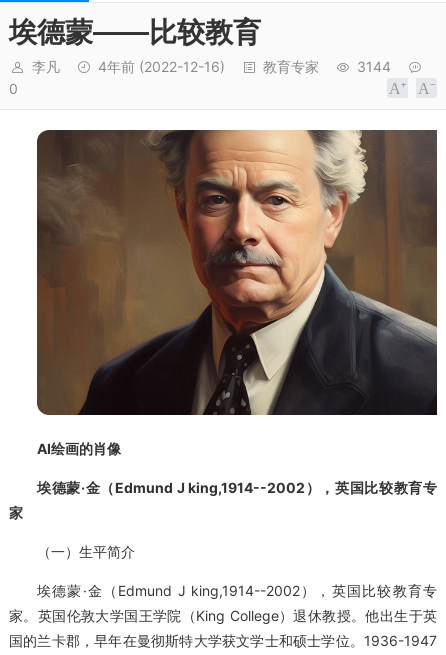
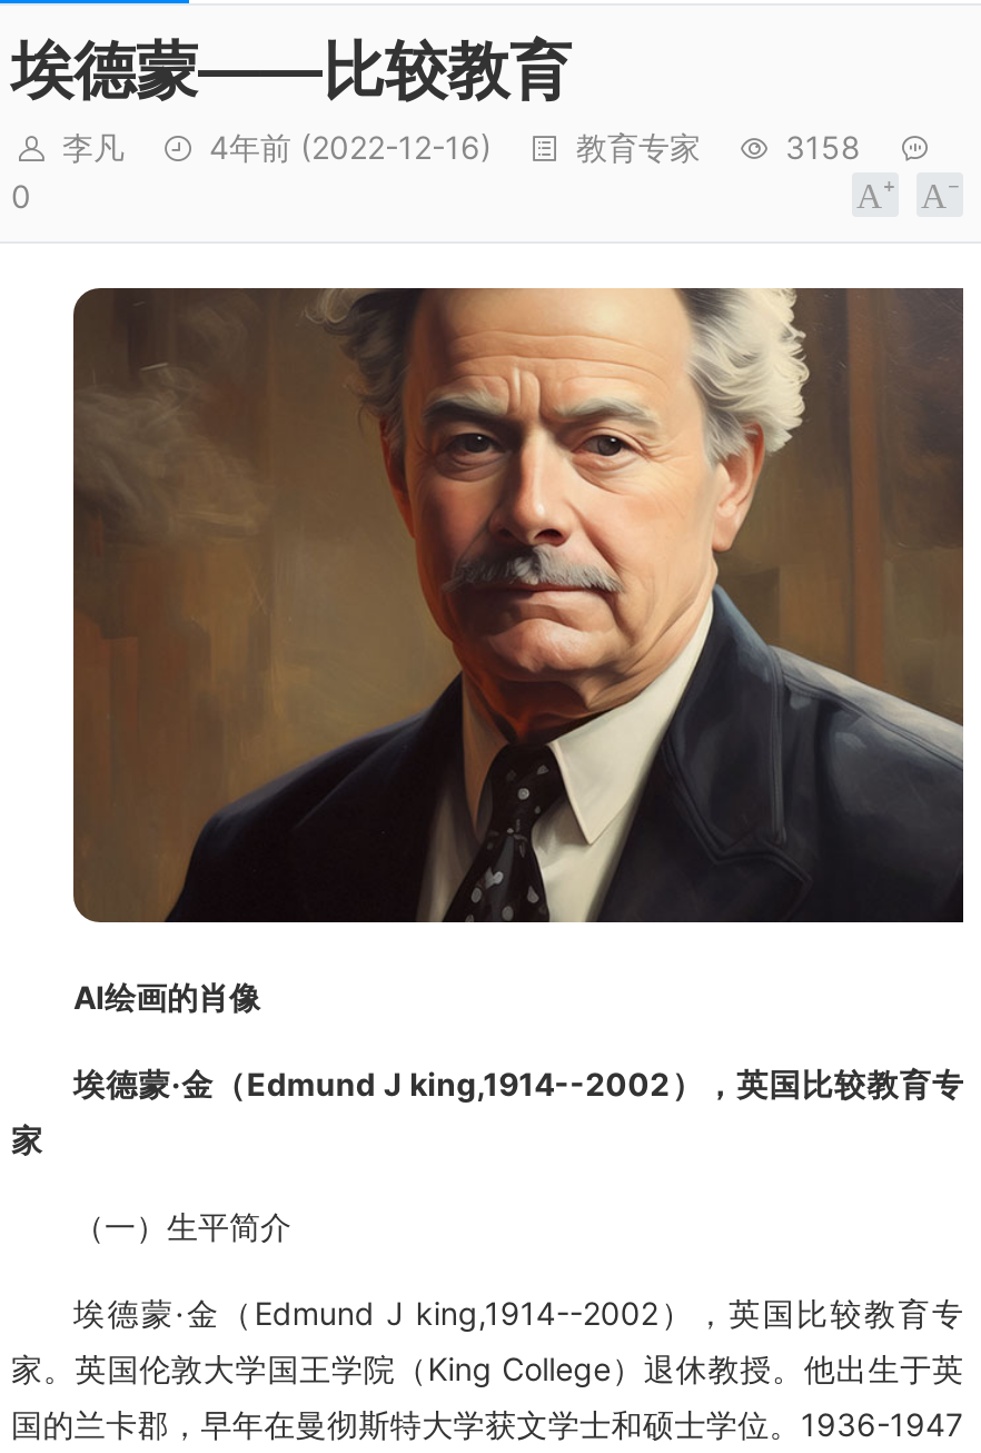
[357,58,391,75] 3144 -> [785,128,861,166] 3158

